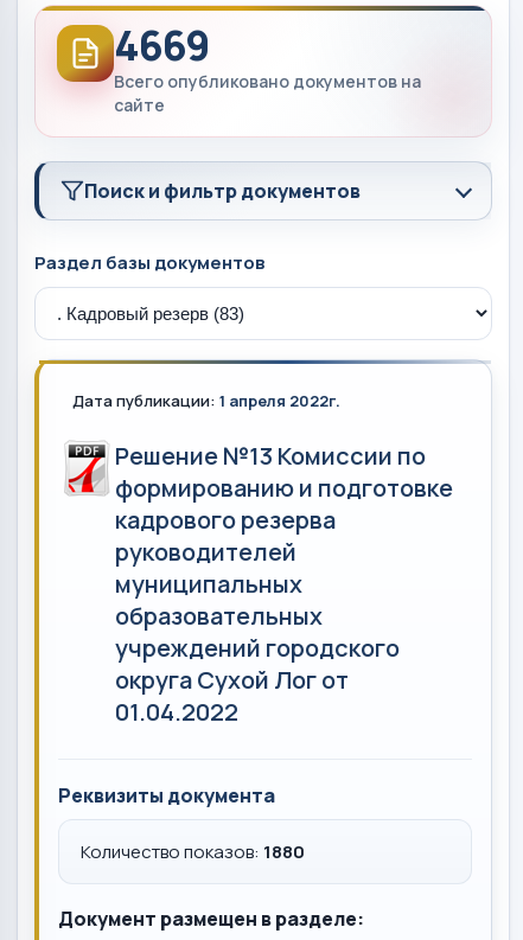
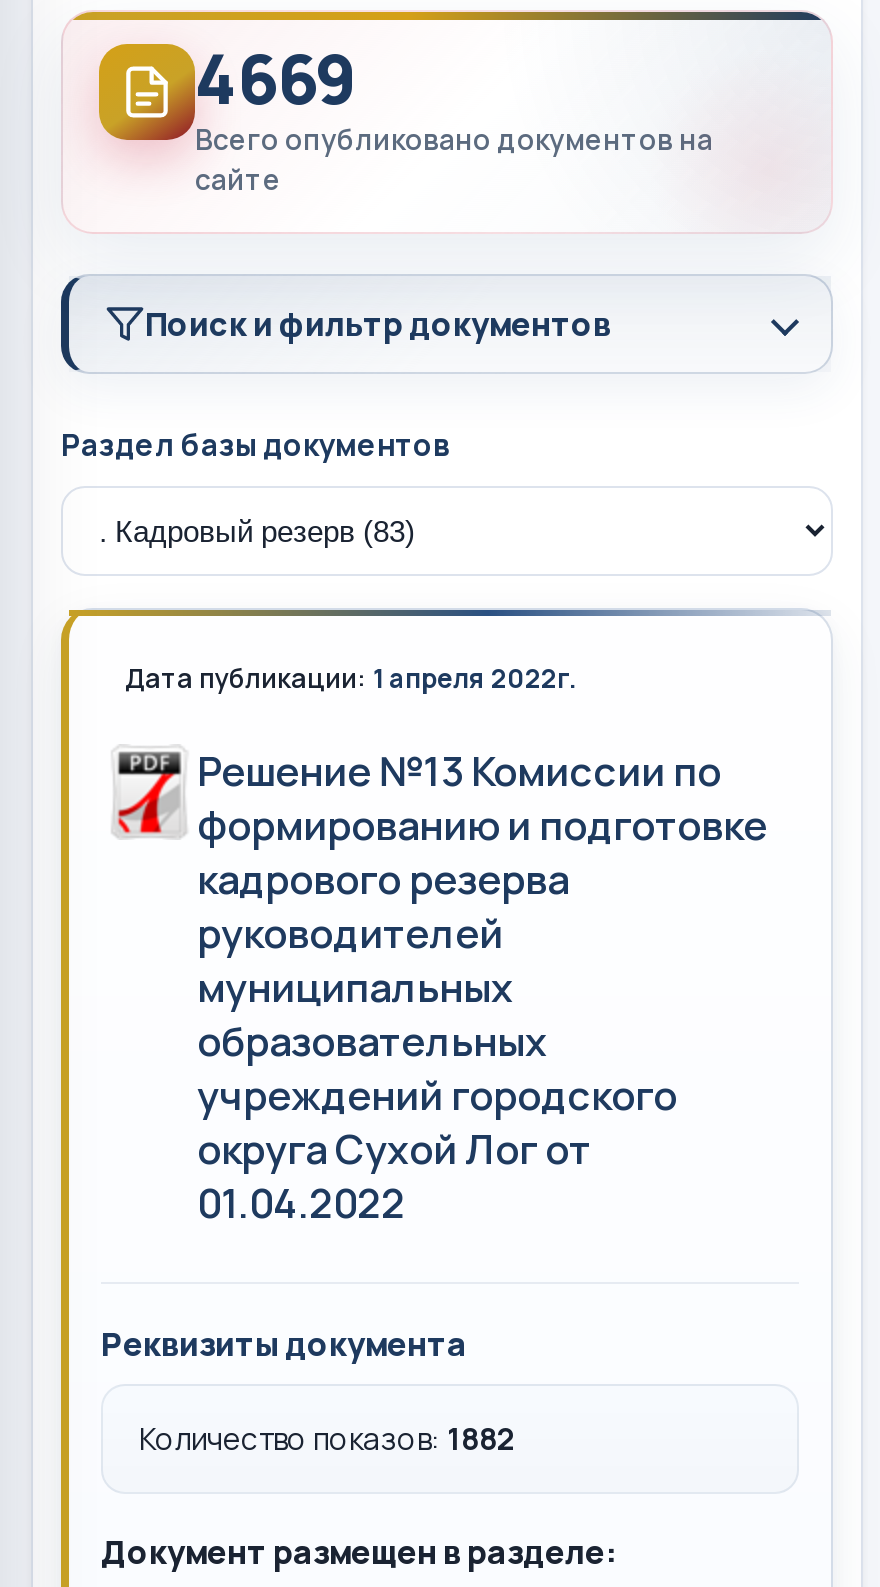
[81,839,305,864] Количество показов: 1880 -> [139,1418,515,1460] Количество показов: 1882

